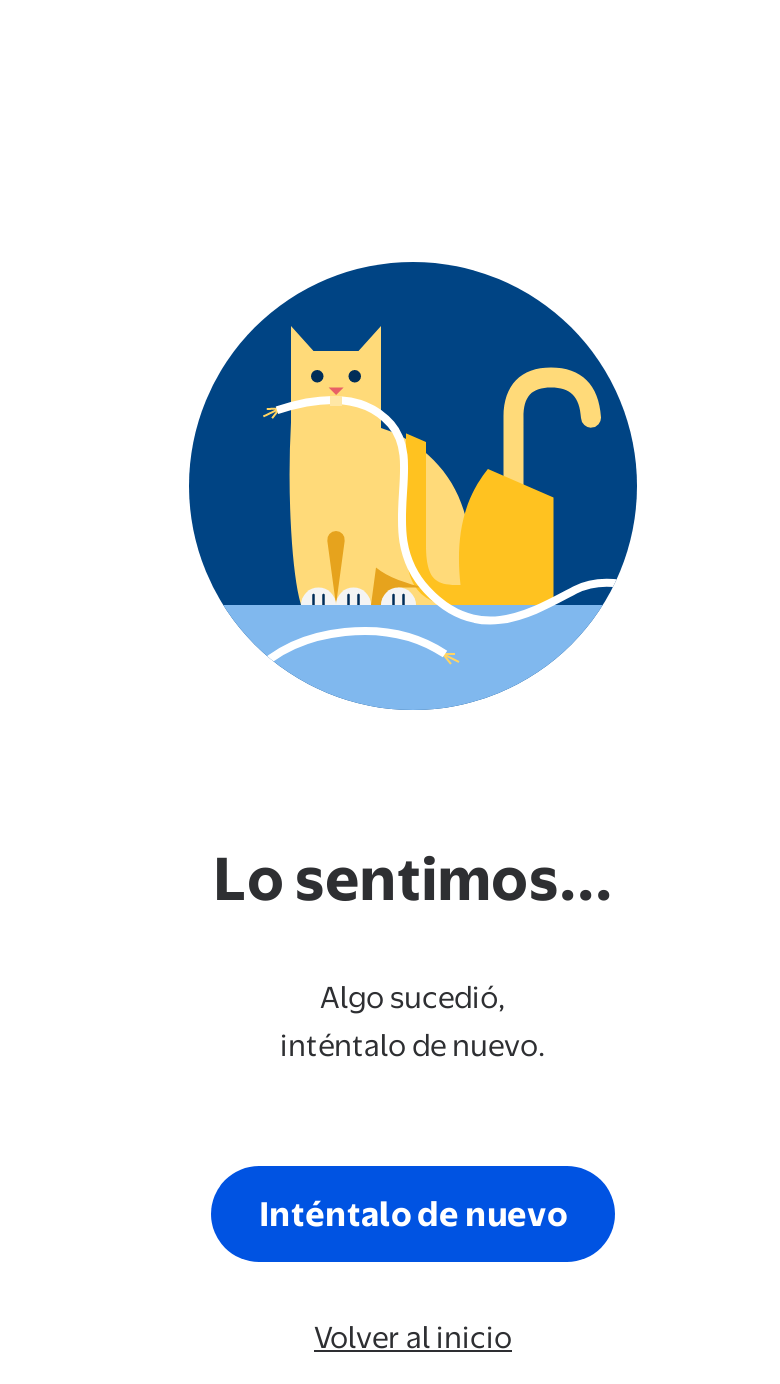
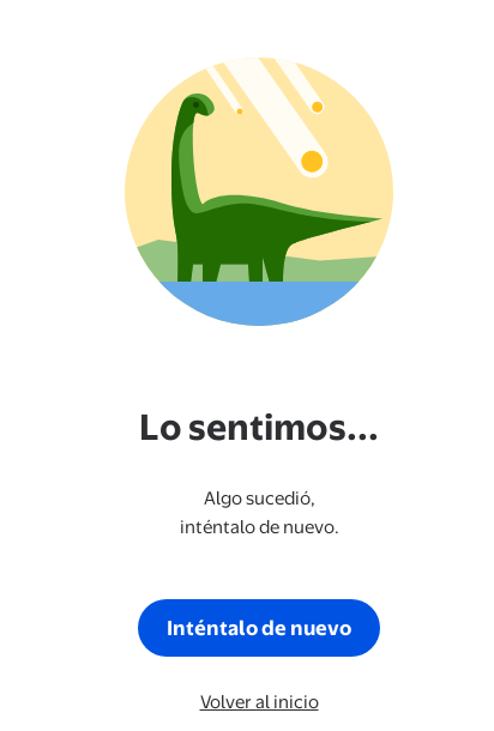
[187,260,639,666] [image] -> [125,58,393,298] [image]

